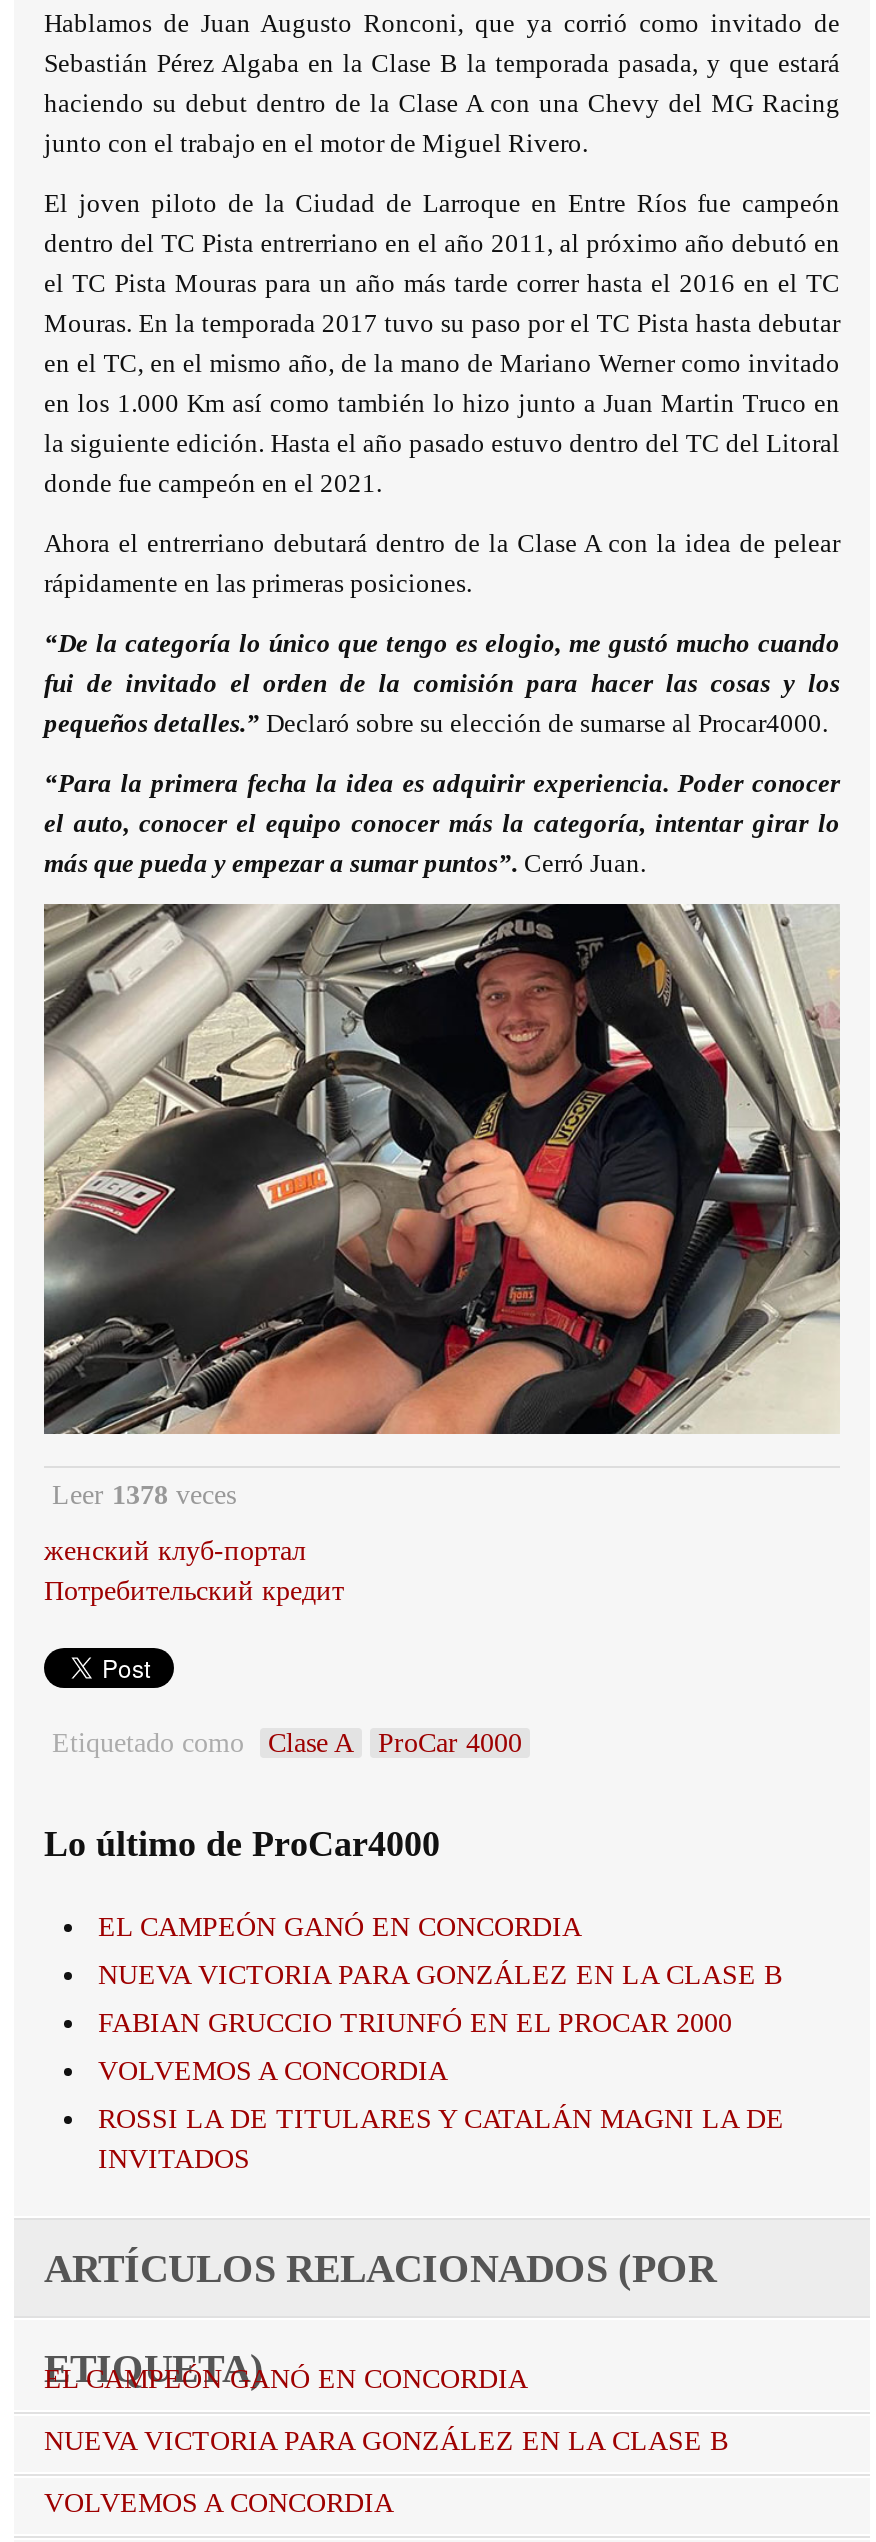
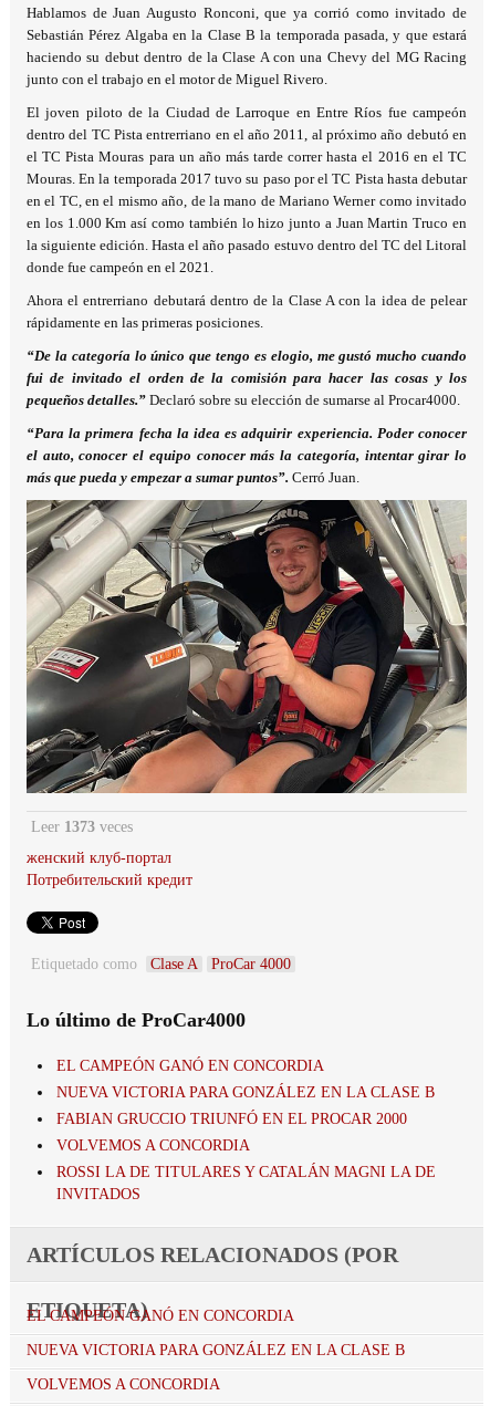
[52,1479,236,1509] Leer 1378 veces -> [31,818,133,835] Leer 1373 veces

